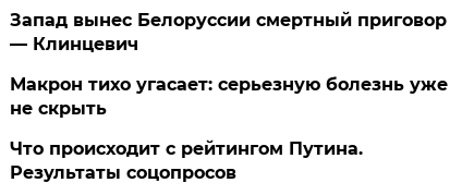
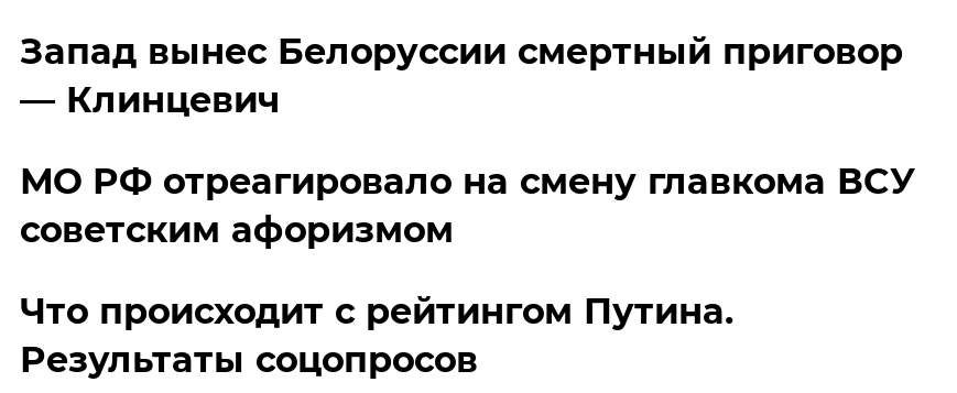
[10,74,448,119] Макрон тихо угасает: серьезную болезнь уже | не скрыть -> [20,161,916,251] МО РФ отреагировало на смену главкома ВСУ | советским афоризмом

